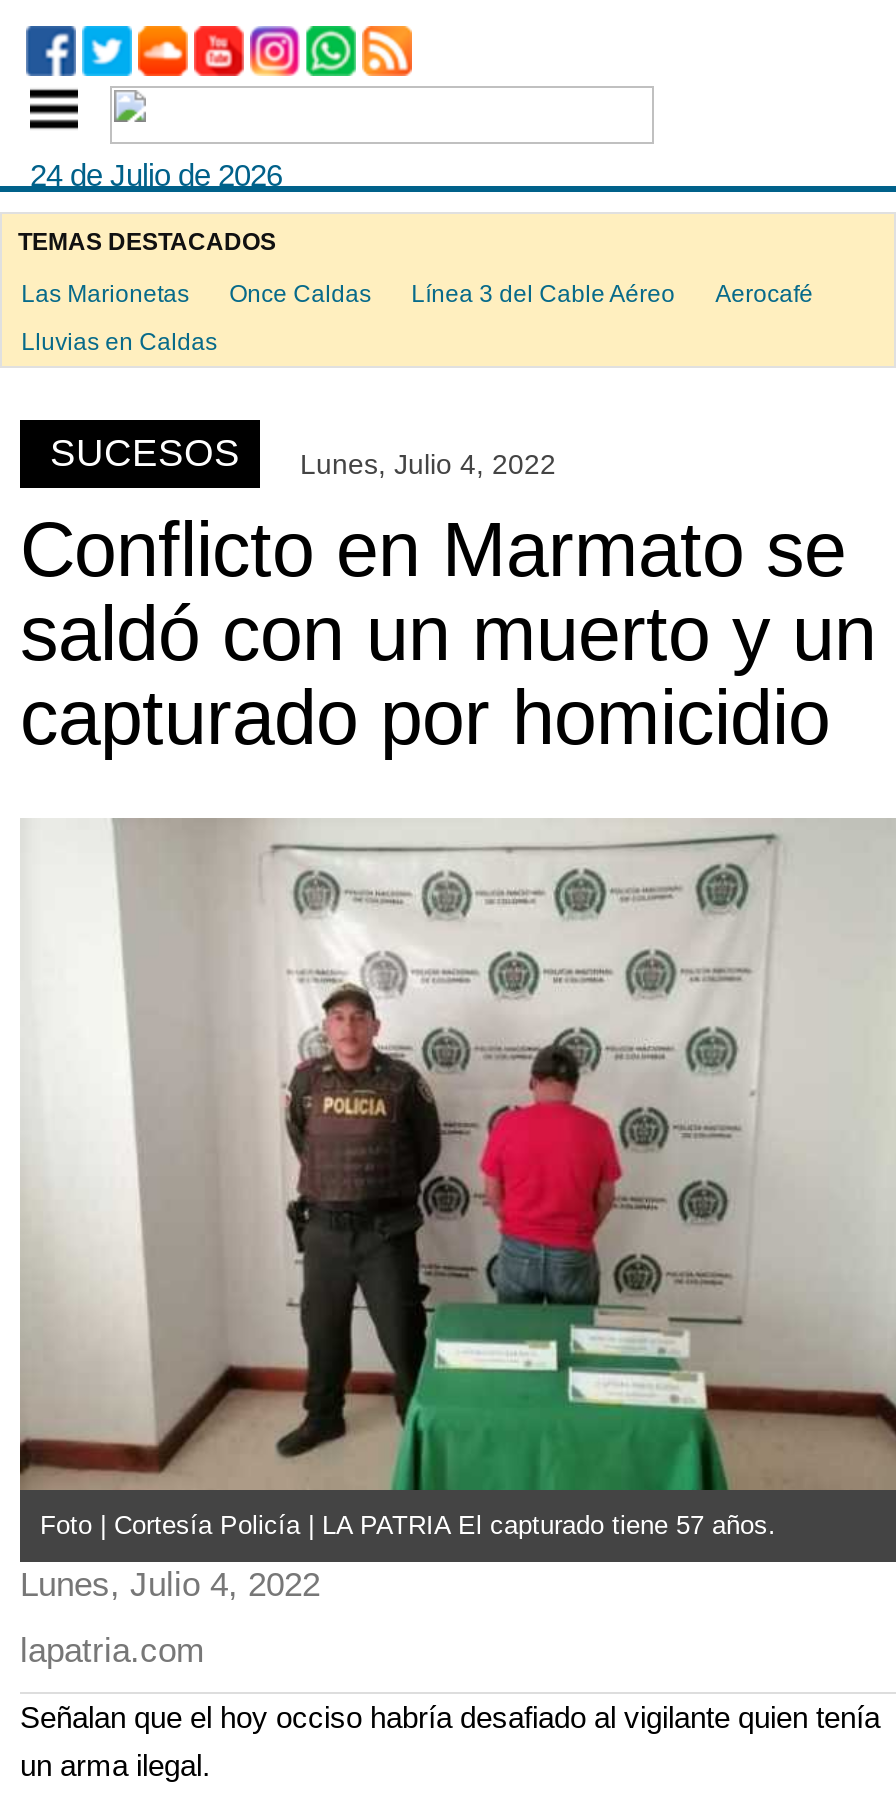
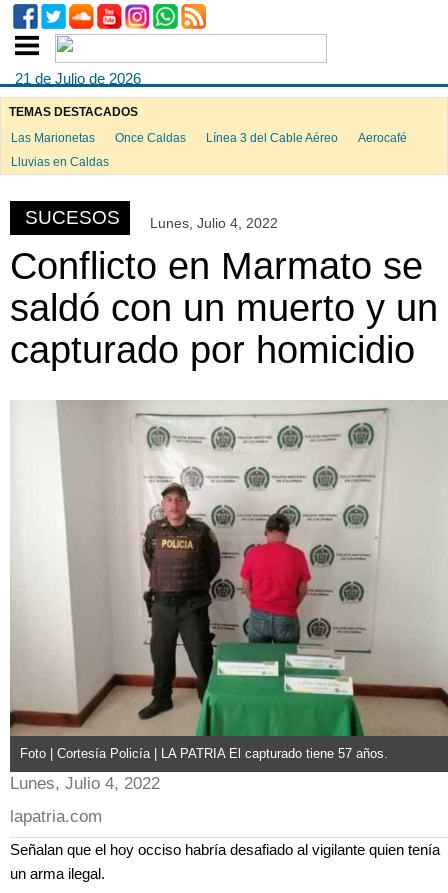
[30,158,282,192] 24 de Julio de 2026 -> [15,70,141,87] 21 de Julio de 2026

